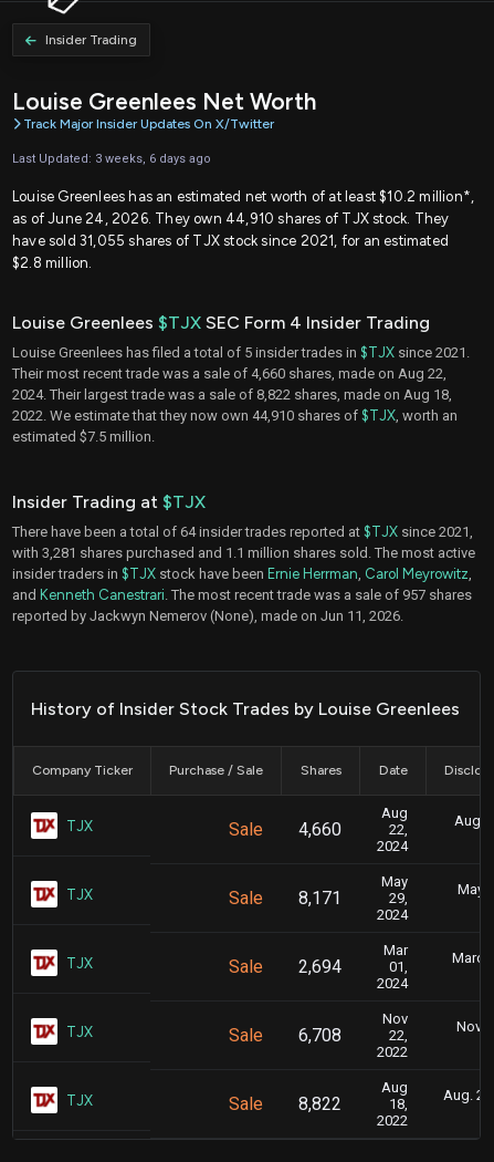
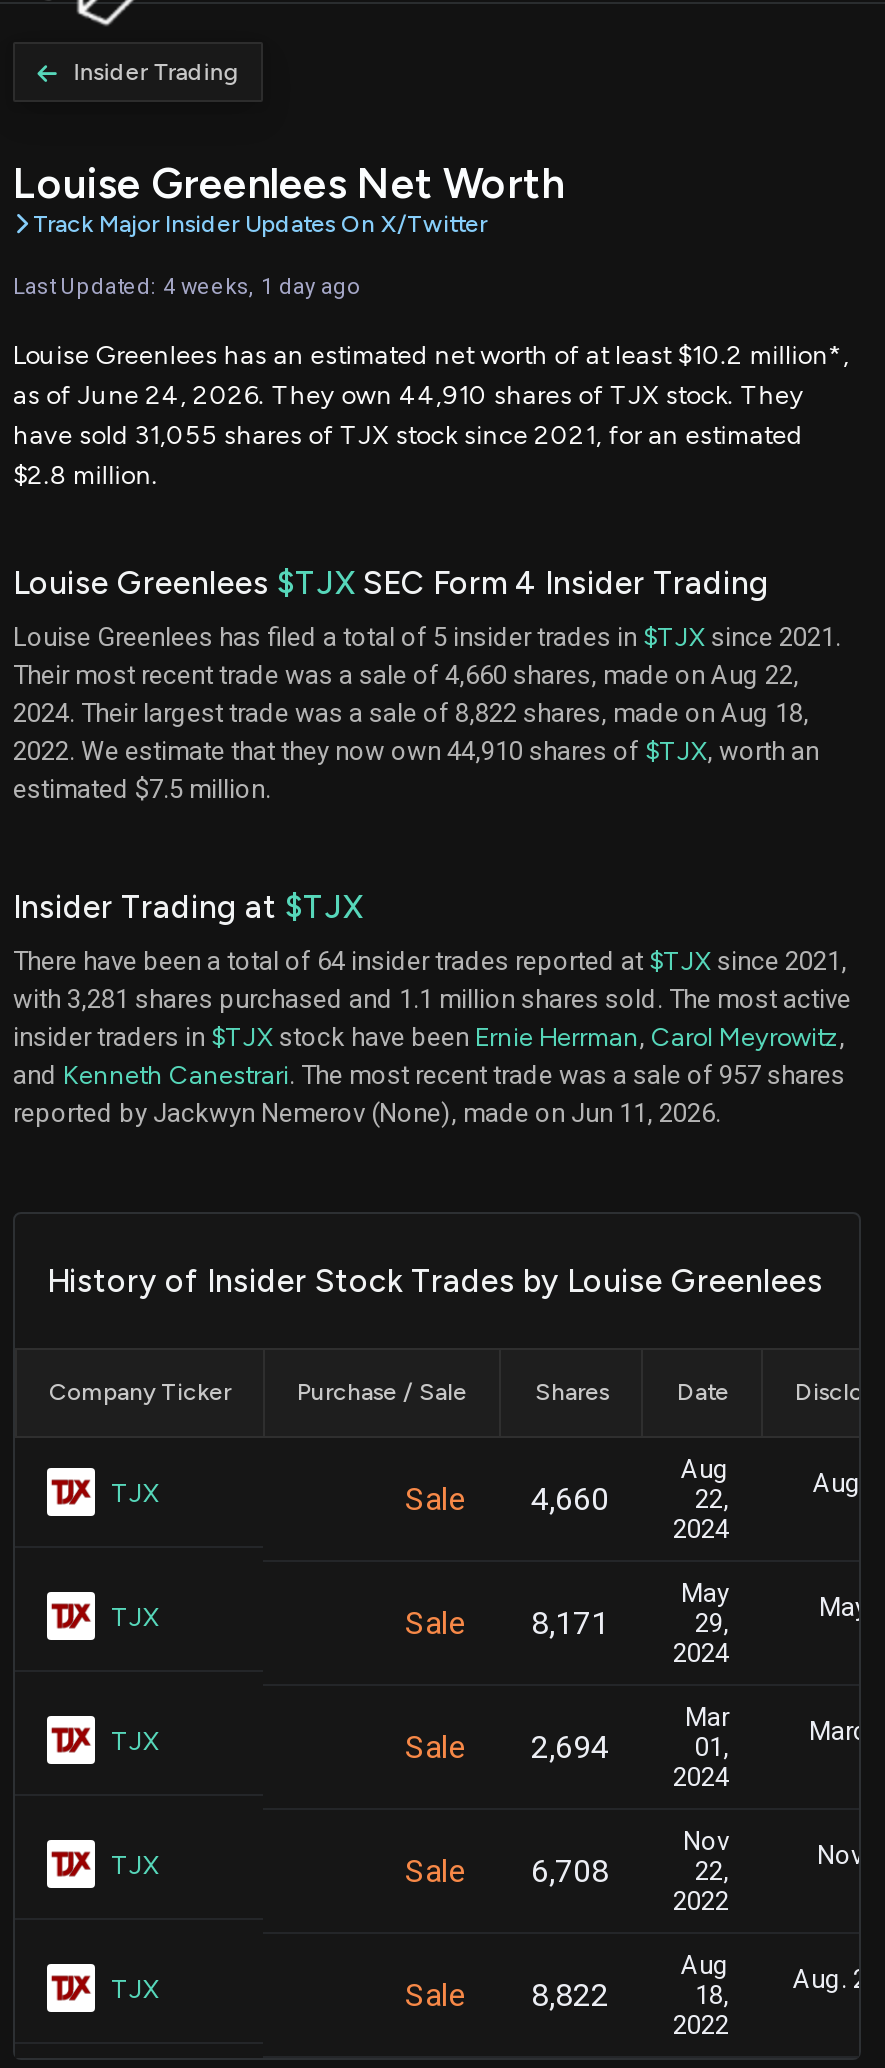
[12,151,211,166] Last Updated: 3 weeks, 6 days ago -> [13,273,361,299] Last Updated: 4 weeks, 1 day ago

